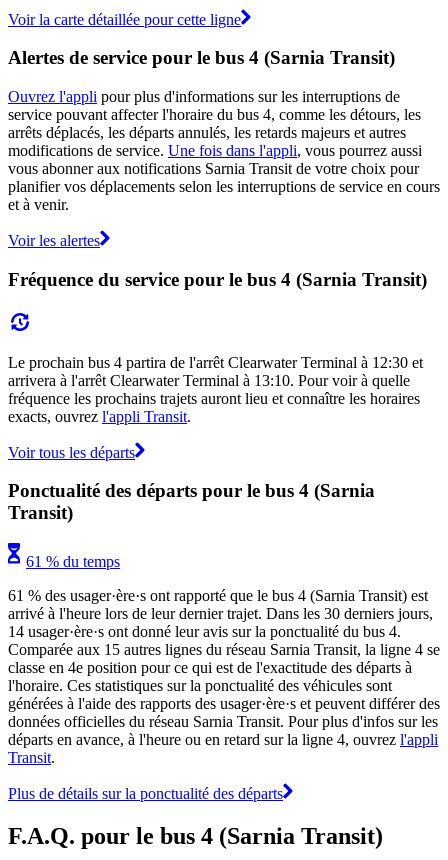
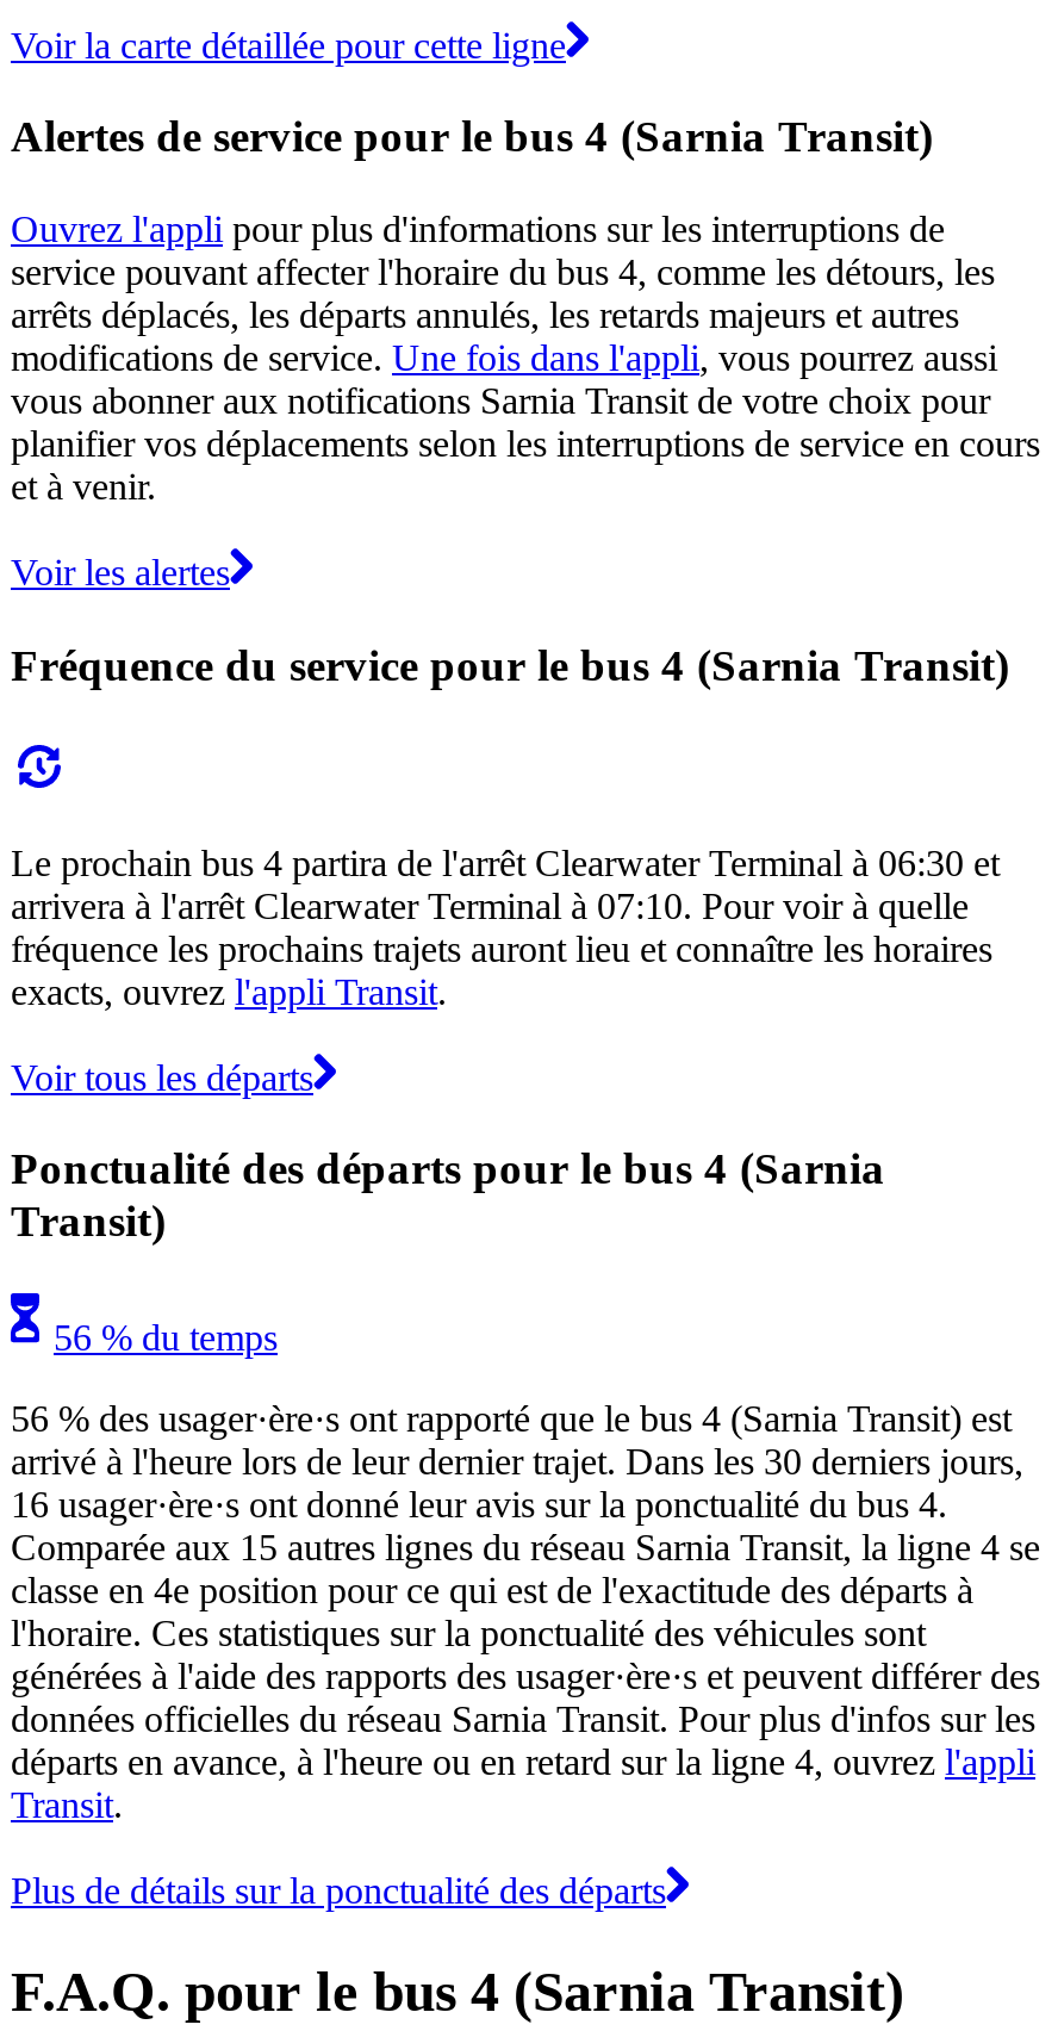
[8,353,423,370] Le prochain bus 4 partira de l'arrêt Clearwater Terminal à 12:30 et -> [11,841,1000,882] Le prochain bus 4 partira de l'arrêt Clearwater Terminal à 06:30 et
[8,371,410,388] arrivera à l'arrêt Clearwater Terminal à 13:10. Pour voir à quelle -> [11,884,969,925] arrivera à l'arrêt Clearwater Terminal à 07:10. Pour voir à quelle
[26,553,120,570] 61 % du temps -> [54,1317,278,1358] 56 % du temps
[8,587,428,604] 61 % des usager·ère·s ont rapporté que le bus 4 (Sarnia Transit) est -> [11,1398,1012,1439] 56 % des usager·ère·s ont rapporté que le bus 4 (Sarnia Transit) est
[8,623,401,640] 14 usager·ère·s ont donné leur avis sur la ponctualité du bus 4. -> [11,1484,947,1524] 16 usager·ère·s ont donné leur avis sur la ponctualité du bus 4.

